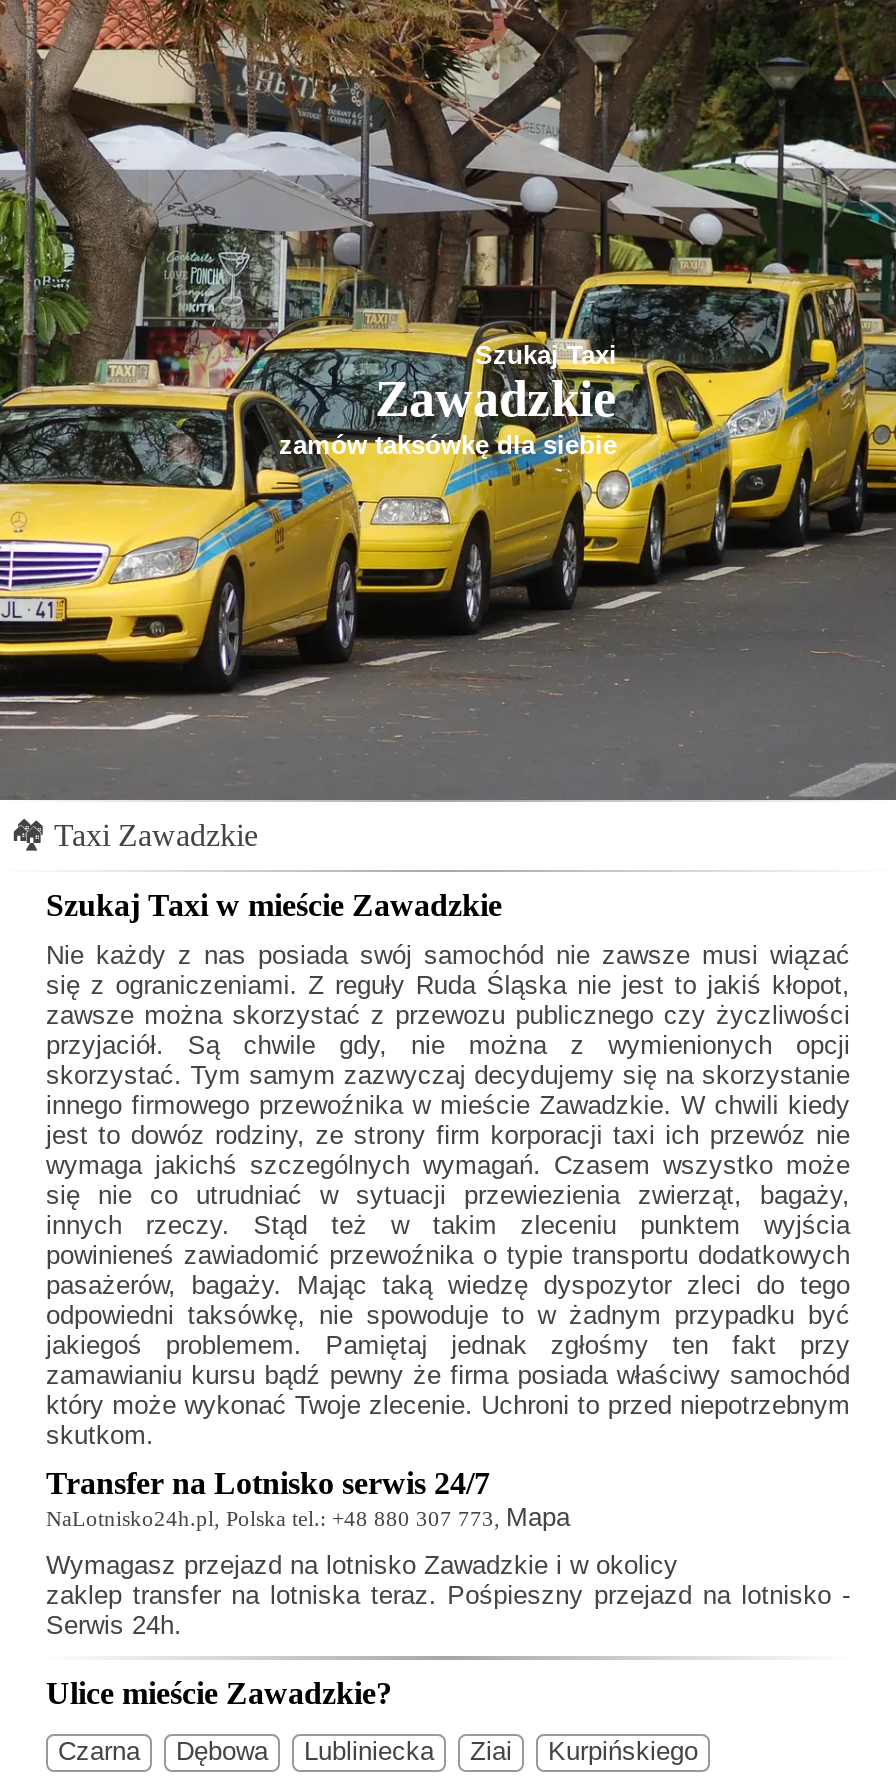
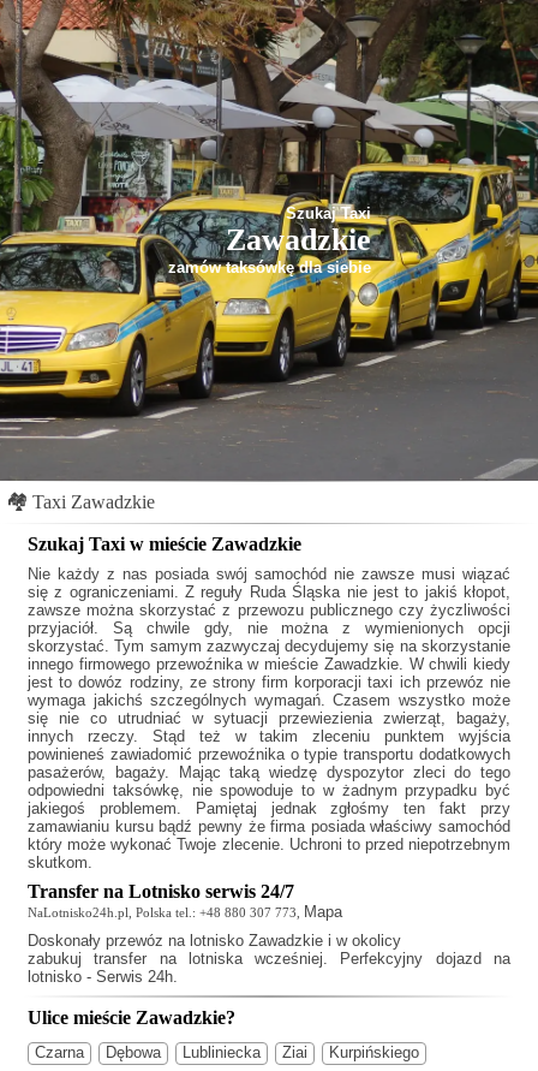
[46,1549,850,1639] Wymagasz przejazd na lotnisko Zawadzkie i w okolicy | zaklep transfer na lotniska teraz. Pośpieszny przejazd na lotnisko - | Serwis 24h. -> [28,931,510,985] Doskonały przewóz na lotnisko Zawadzkie i w okolicy | zabukuj transfer na lotniska wcześniej. Perfekcyjny dojazd na | lotnisko - Serwis 24h.

